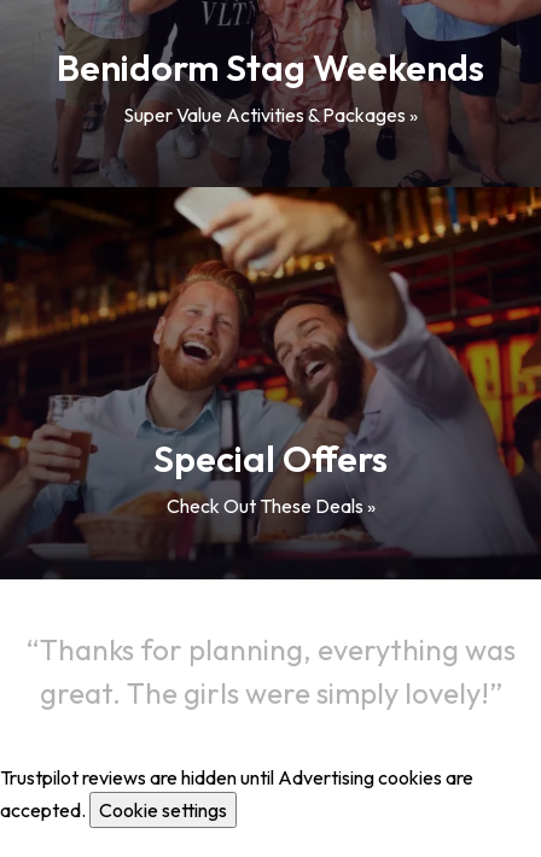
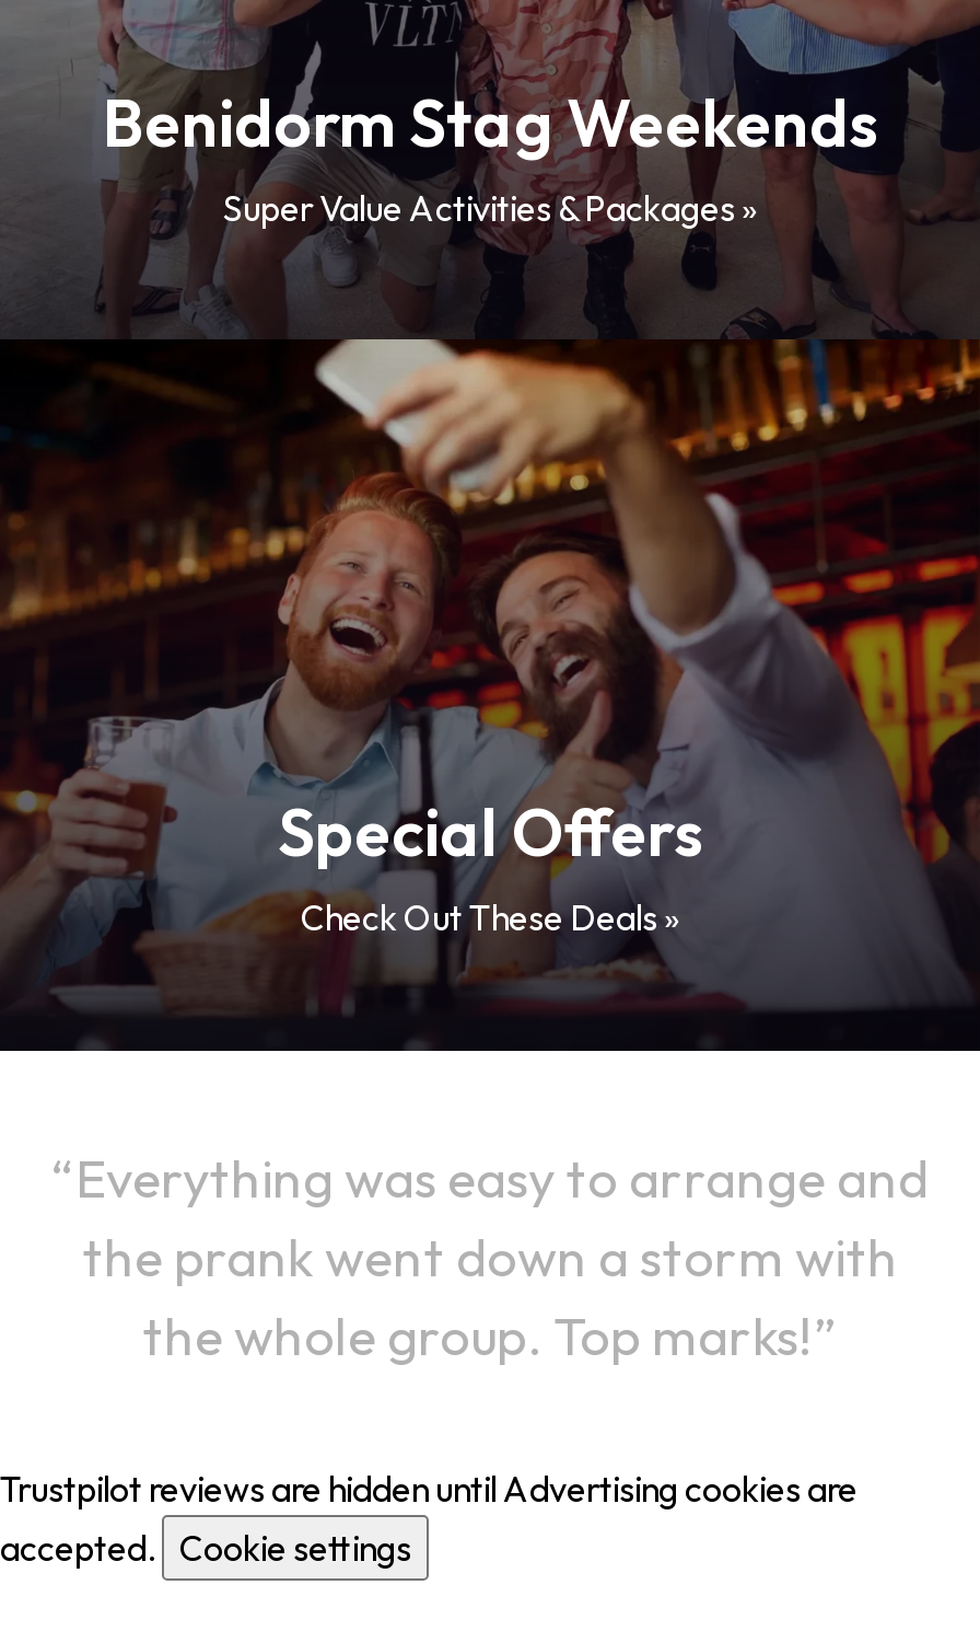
[39,632,515,711] Thanks for planning, everything was | great. The girls were simply lovely! -> [75,1146,929,1369] Everything was easy to arrange and | the prank went down a storm with | the whole group. Top marks!

